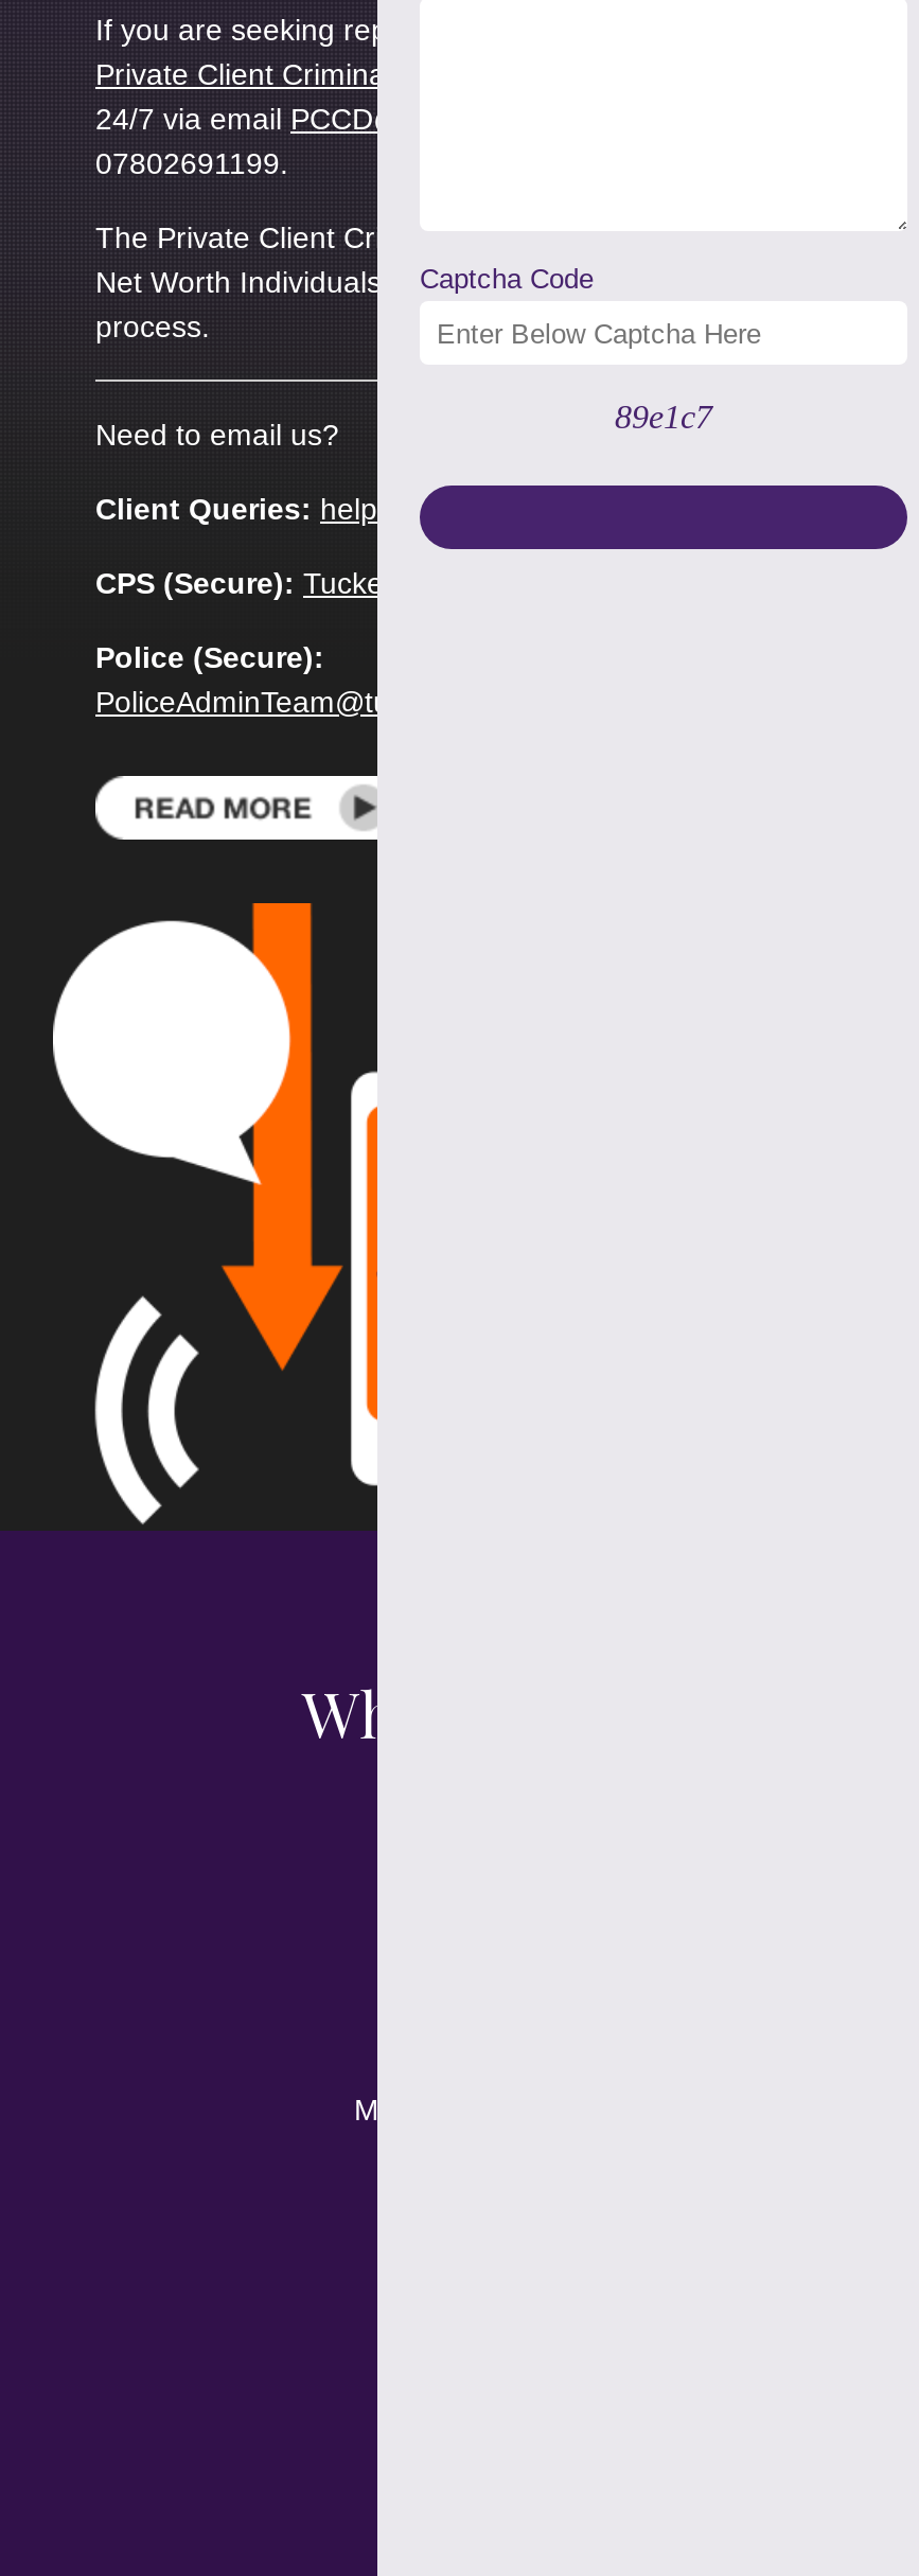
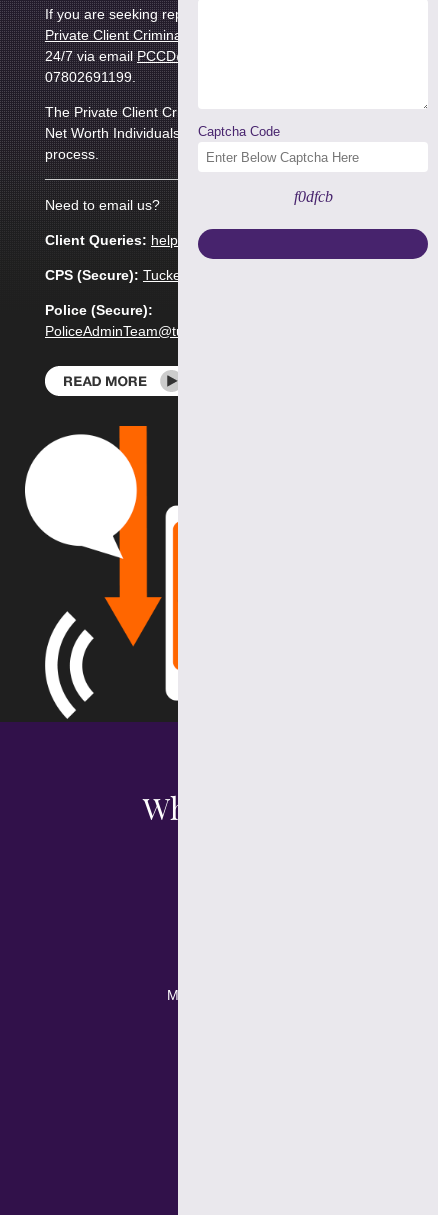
[615,399,712,435] 89e1c7 -> [293,188,332,205] f0dfcb

